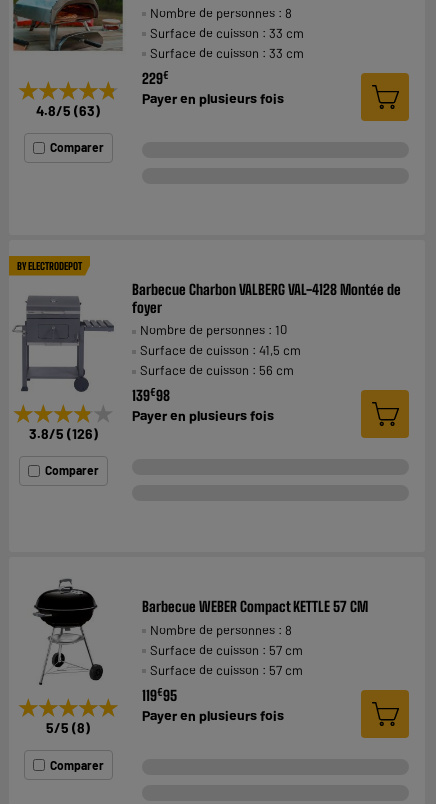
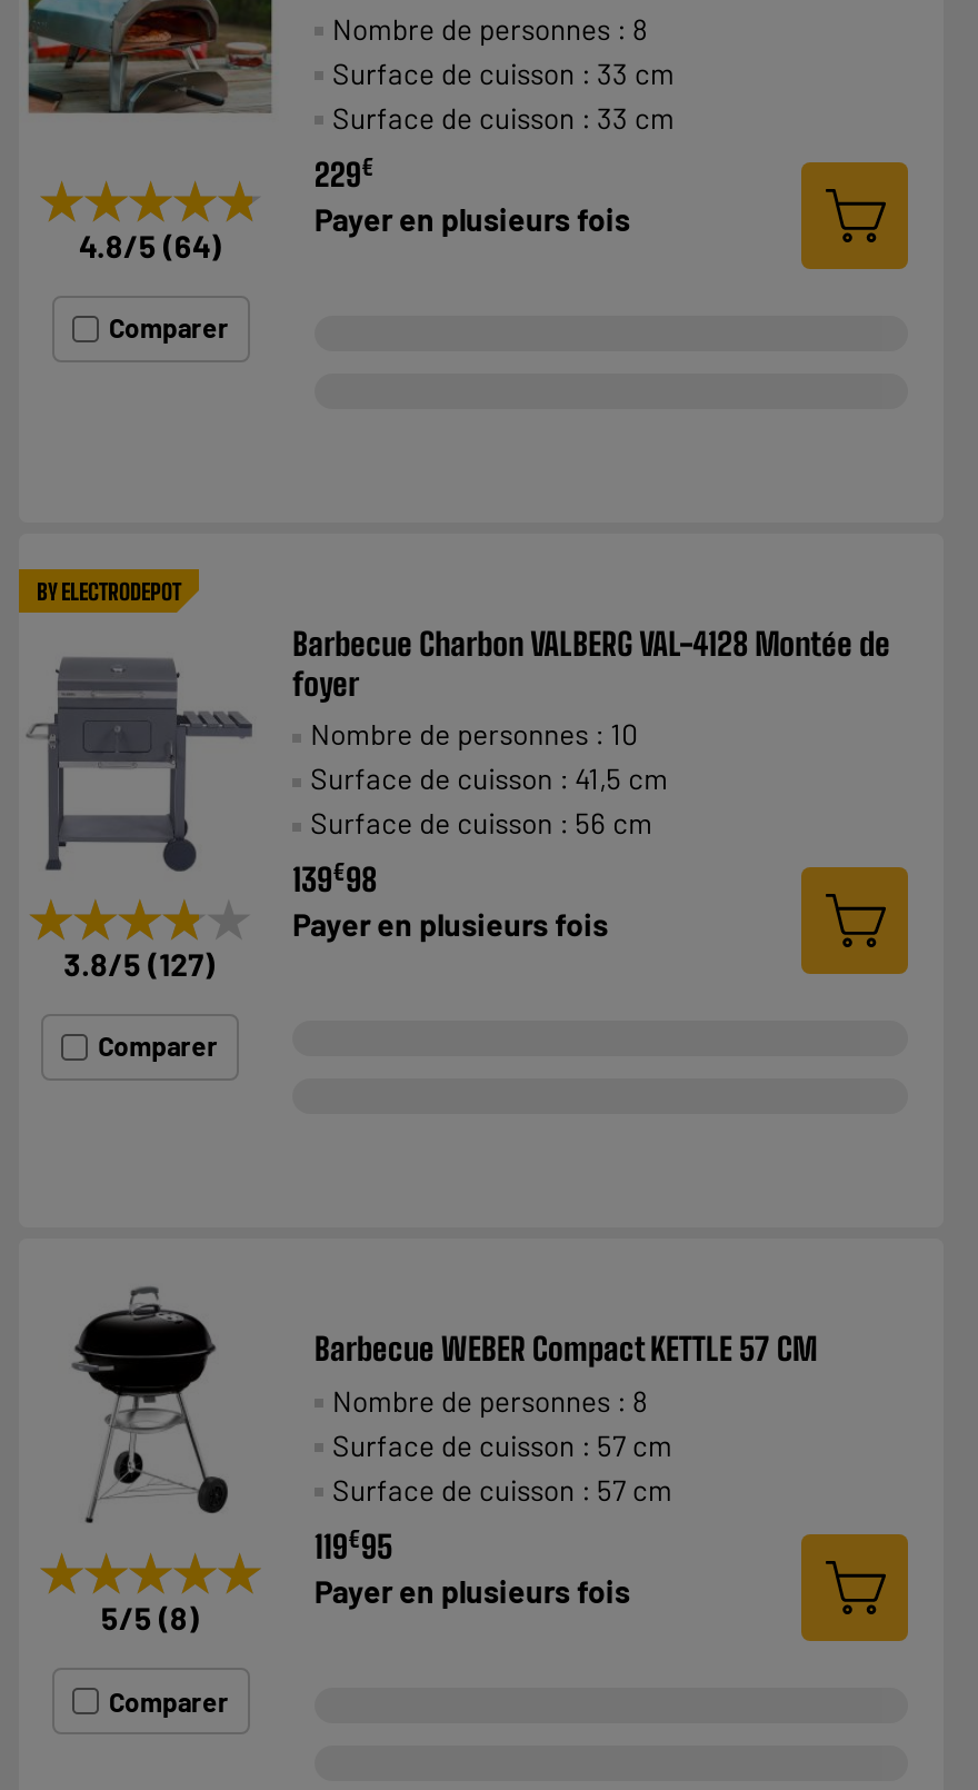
[36,102,100,119] 4.8/5 (63) -> [79,227,221,264] 4.8/5 (64)
[29,425,98,442] 3.8/5 (126) -> [64,944,215,982] 3.8/5 (127)

